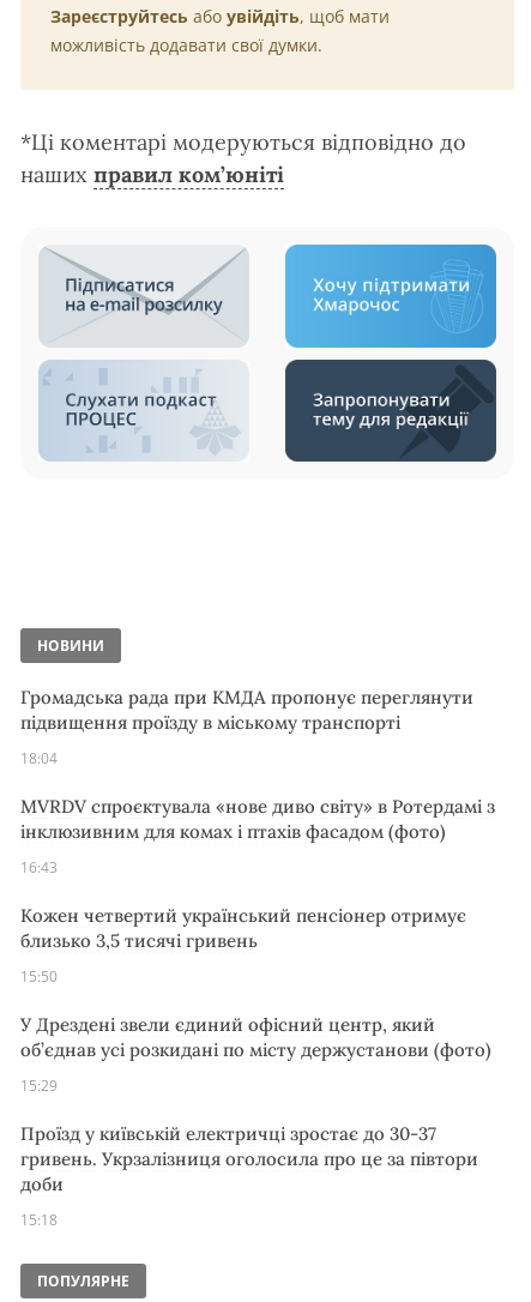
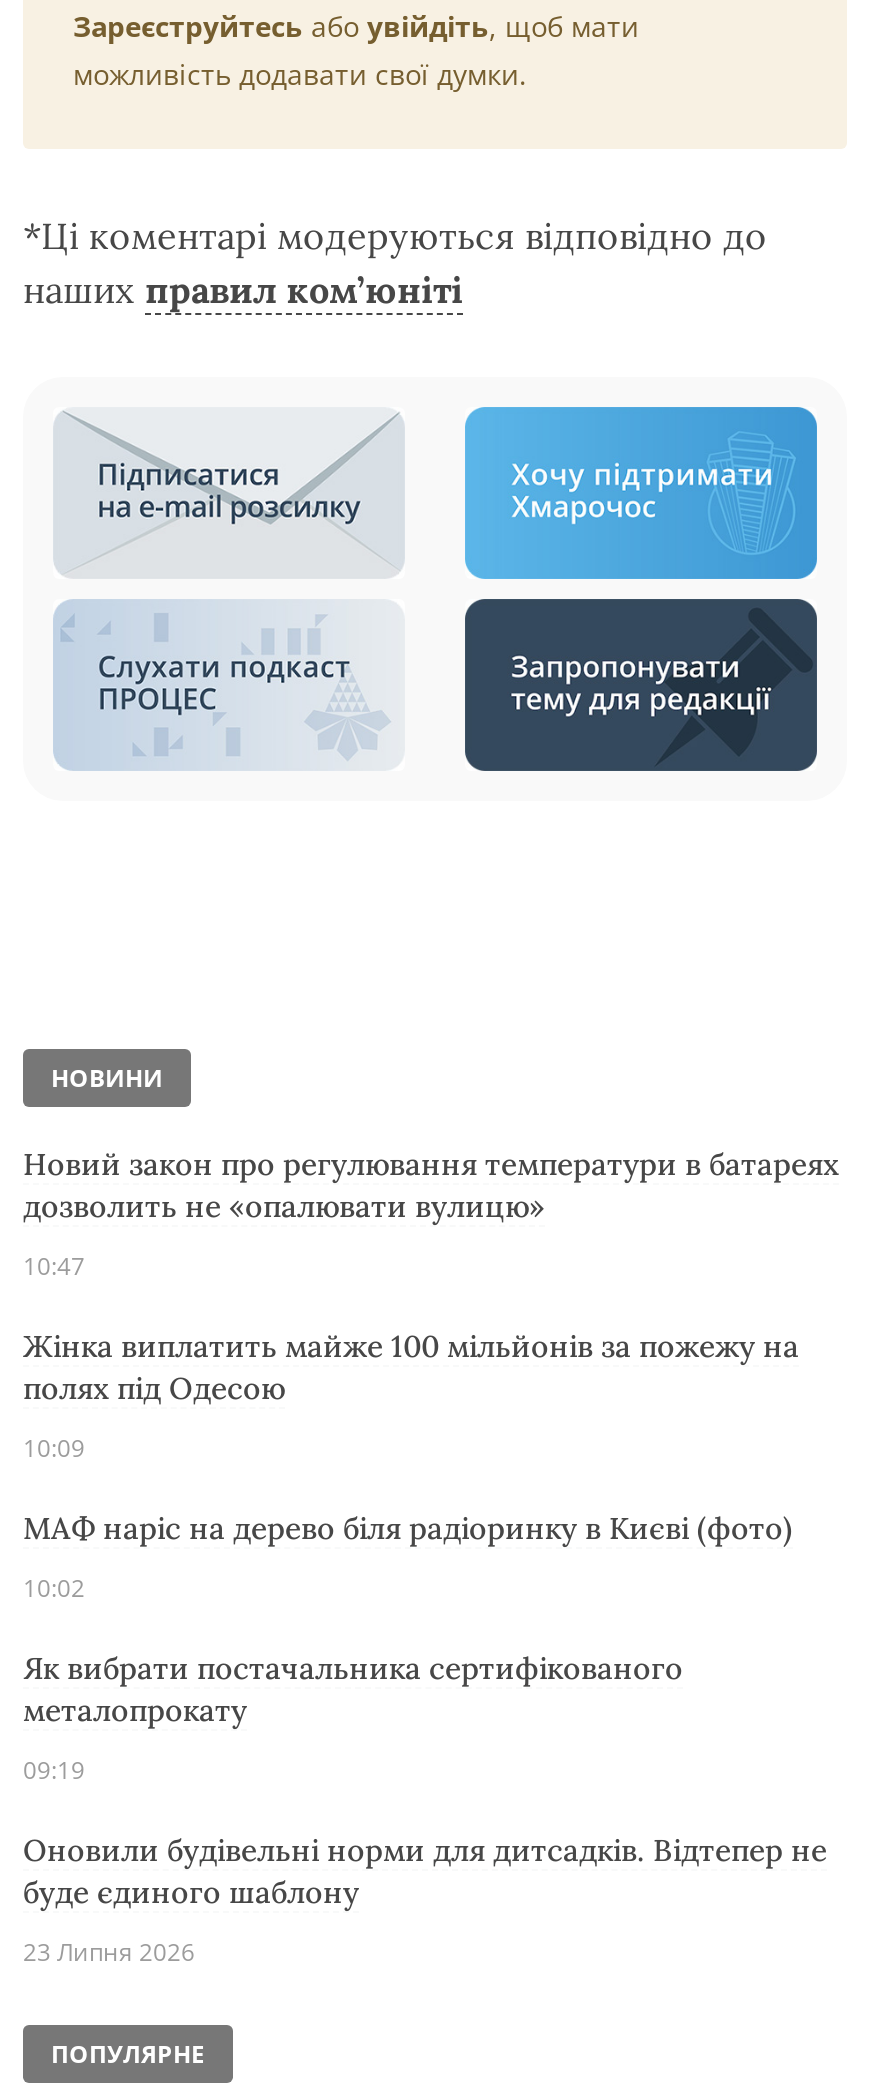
[20,686,473,734] Громадська рада при КМДА пропонує переглянути | підвищення проїзду в міському транспорті -> [23,1145,839,1225] Новий закон про регулювання температури в батареях | дозволить не «опалювати вулицю»
[20,748,58,769] 18:04 -> [23,1249,85,1283] 10:47
[20,795,495,843] MVRDV спроєктувала «нове диво світу» в Ротердамі з | інклюзивним для комах і птахів фасадом (фото) -> [23,1327,799,1407] Жінка виплатить майже 100 мільйонів за пожежу на | полях під Одесою
[20,858,58,878] 16:43 -> [23,1431,85,1465] 10:09
[20,904,466,952] Кожен четвертий український пенсіонер отримує | близько 3,5 тисячі гривень -> [23,1509,793,1547] МАФ наріс на дерево біля радіоринку в Києві (фото)
[20,967,58,987] 15:50 -> [23,1571,85,1605] 10:02
[20,1013,491,1061] У Дрездені звели єдиний офісний центр, який | об’єднав усі розкидані по місту держустанови (фото) -> [23,1649,683,1729] Як вибрати постачальника сертифікованого | металопрокату
[20,1076,58,1096] 15:29 -> [23,1753,85,1787] 09:19
[20,1123,478,1196] Проїзд у київській електричці зростає до 30-37 | гривень. Укрзалізниця оголосила про це за півтори | доби -> [23,1831,827,1911] Оновили будівельні норми для дитсадків. Відтепер не | буде єдиного шаблону
[20,1210,58,1230] 15:18 -> [23,1935,195,1969] 23 Липня 2026

